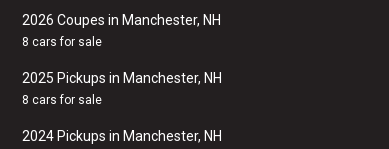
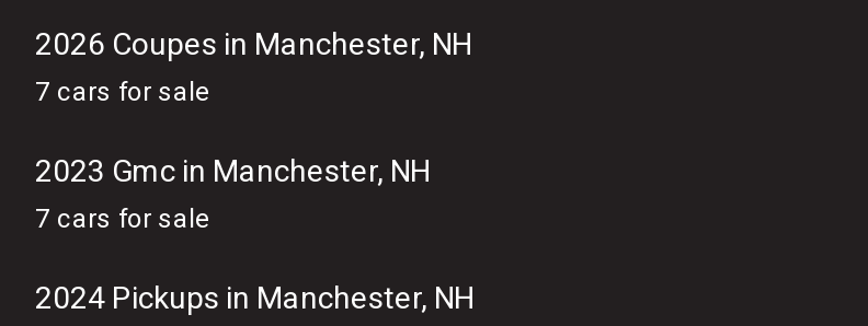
[22,35,102,49] 8 cars for sale -> [35,77,210,107] 7 cars for sale
[22,70,222,86] 2025 Pickups in Manchester, NH -> [35,153,430,188] 2023 Gmc in Manchester, NH
[22,93,102,107] 8 cars for sale -> [35,203,210,234] 7 cars for sale

